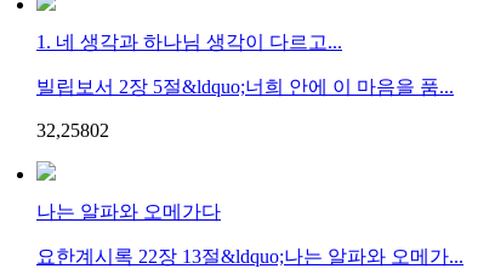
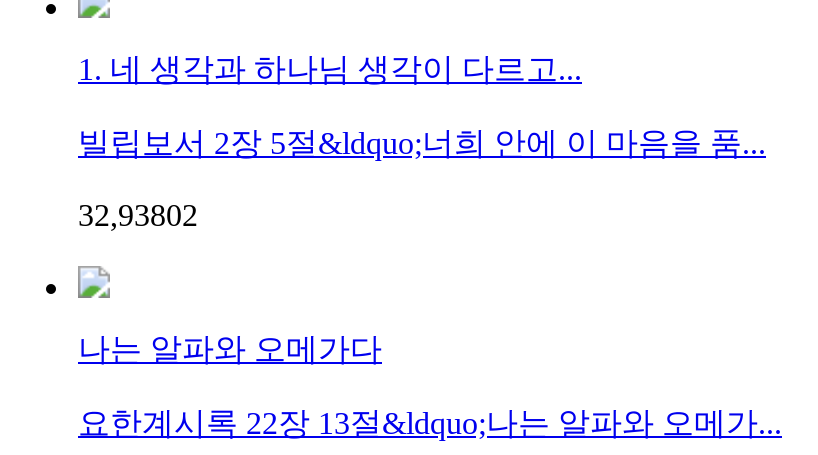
[36,120,109,141] 32,25802 -> [78,199,198,233] 32,93802

